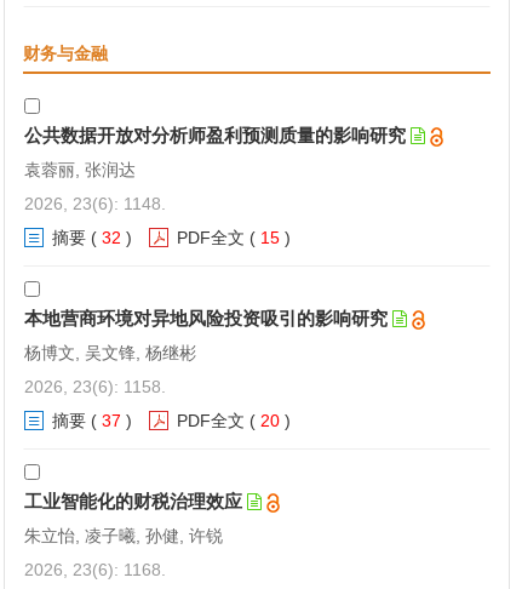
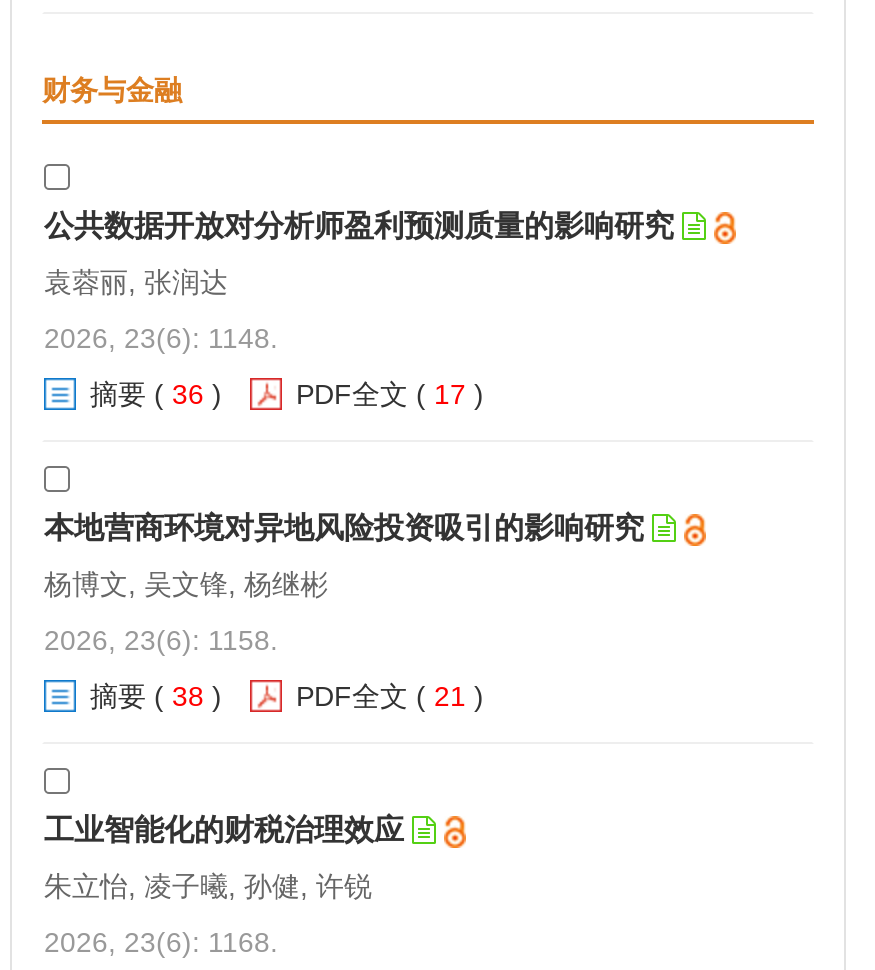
[52,228,137,247] 摘要( 32) -> [90,378,230,410] 摘要( 36)
[177,228,291,247] PDF全文 ( 15) -> [296,378,484,410] PDF全文 ( 17)
[52,411,137,430] 摘要( 37) -> [90,680,230,712] 摘要( 38)
[177,411,291,430] PDF全文 ( 20) -> [296,680,484,712] PDF全文 ( 21)

